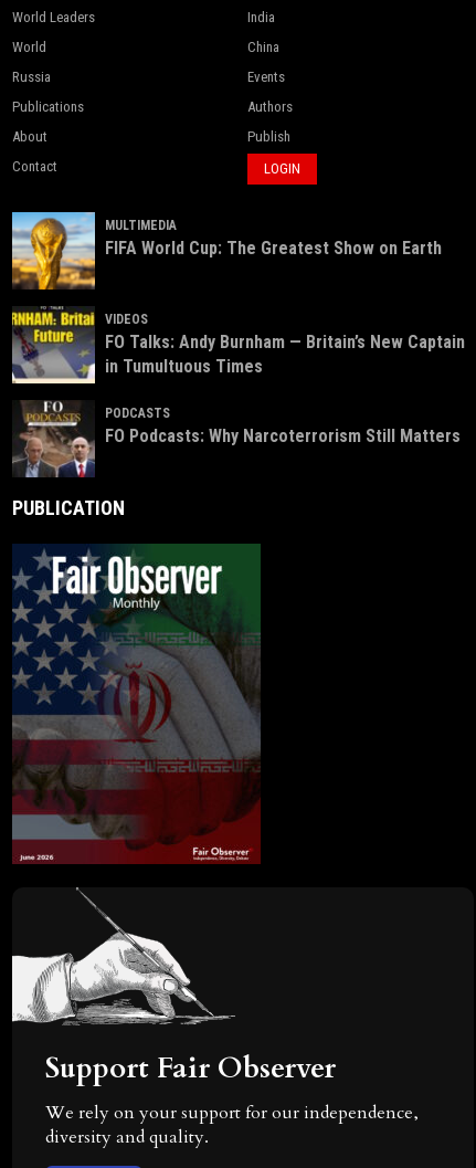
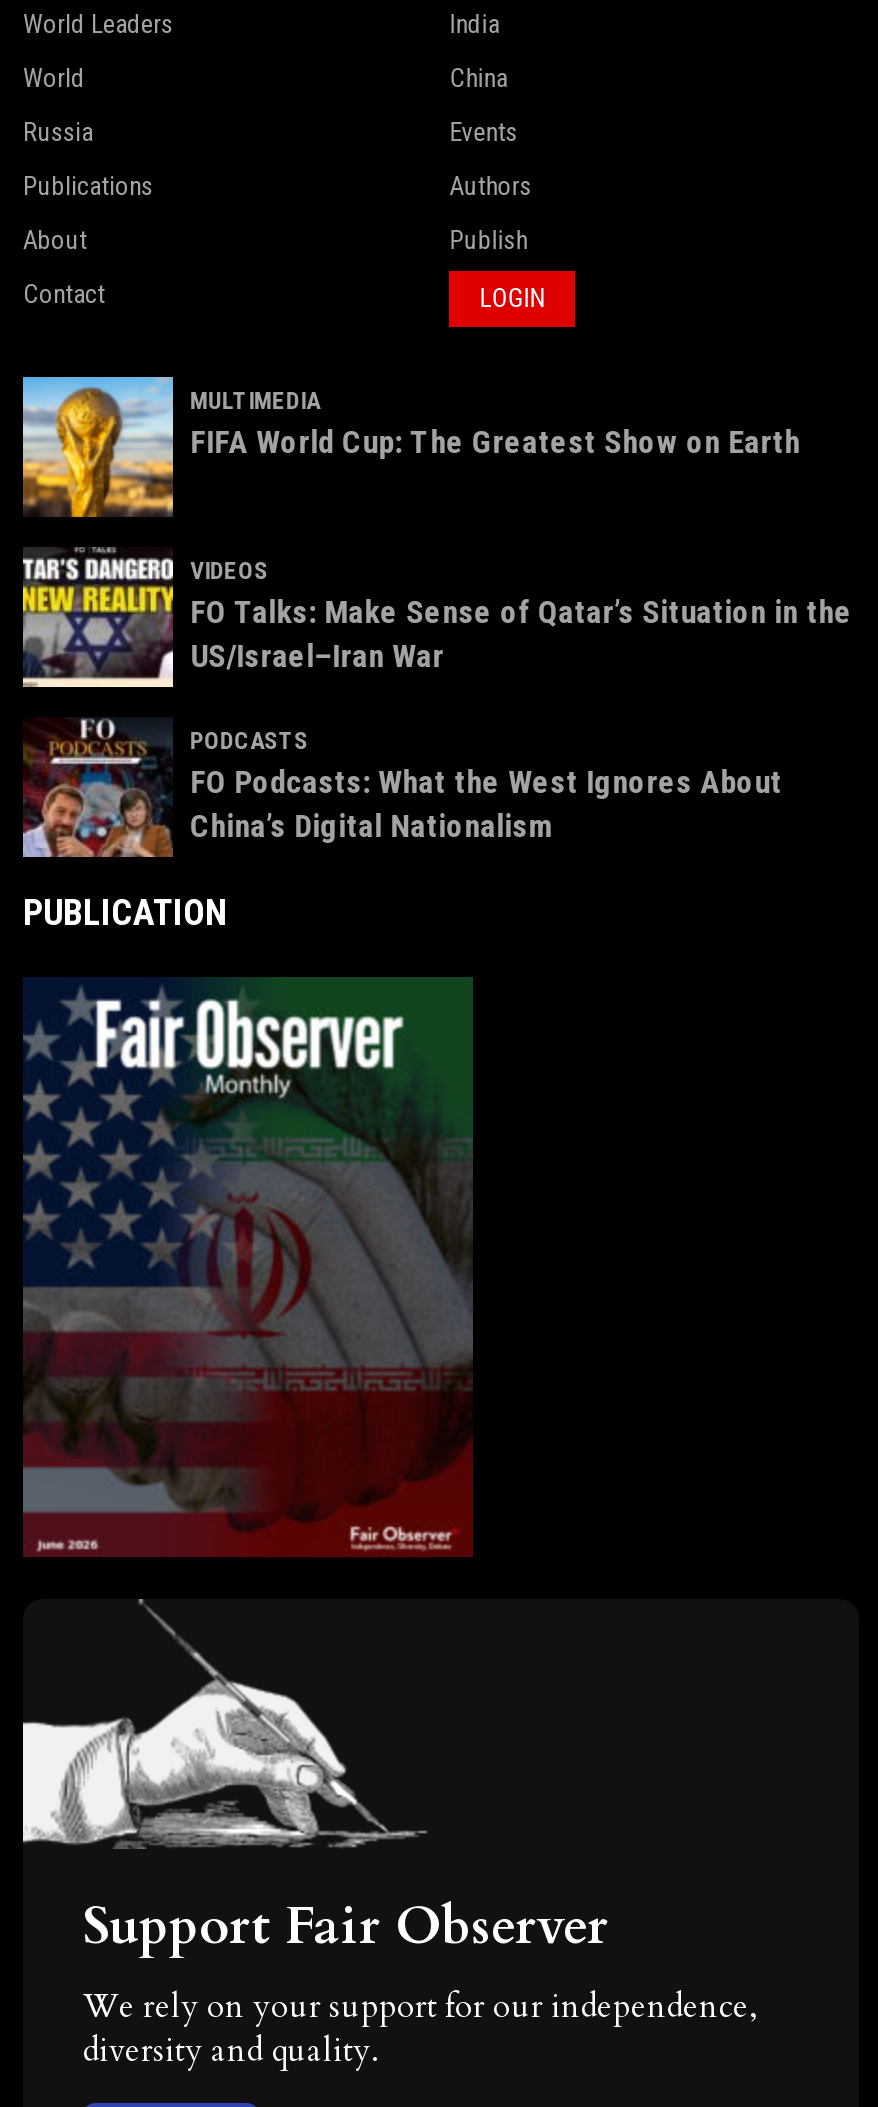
[11,312,465,381] [image] | FO Talks: Andy Burnham — Britain’s New Captain | in Tumultuous Times -> [21,555,852,687] [image] | FO Talks: Make Sense of Qatar’s Situation in the | US/Israel–Iran War
[12,400,460,478] [image] | FO Podcasts: Why Narcoterrorism Still Matters -> [21,719,782,859] [image] | FO Podcasts: What the West Ignores About | China’s Digital Nationalism

